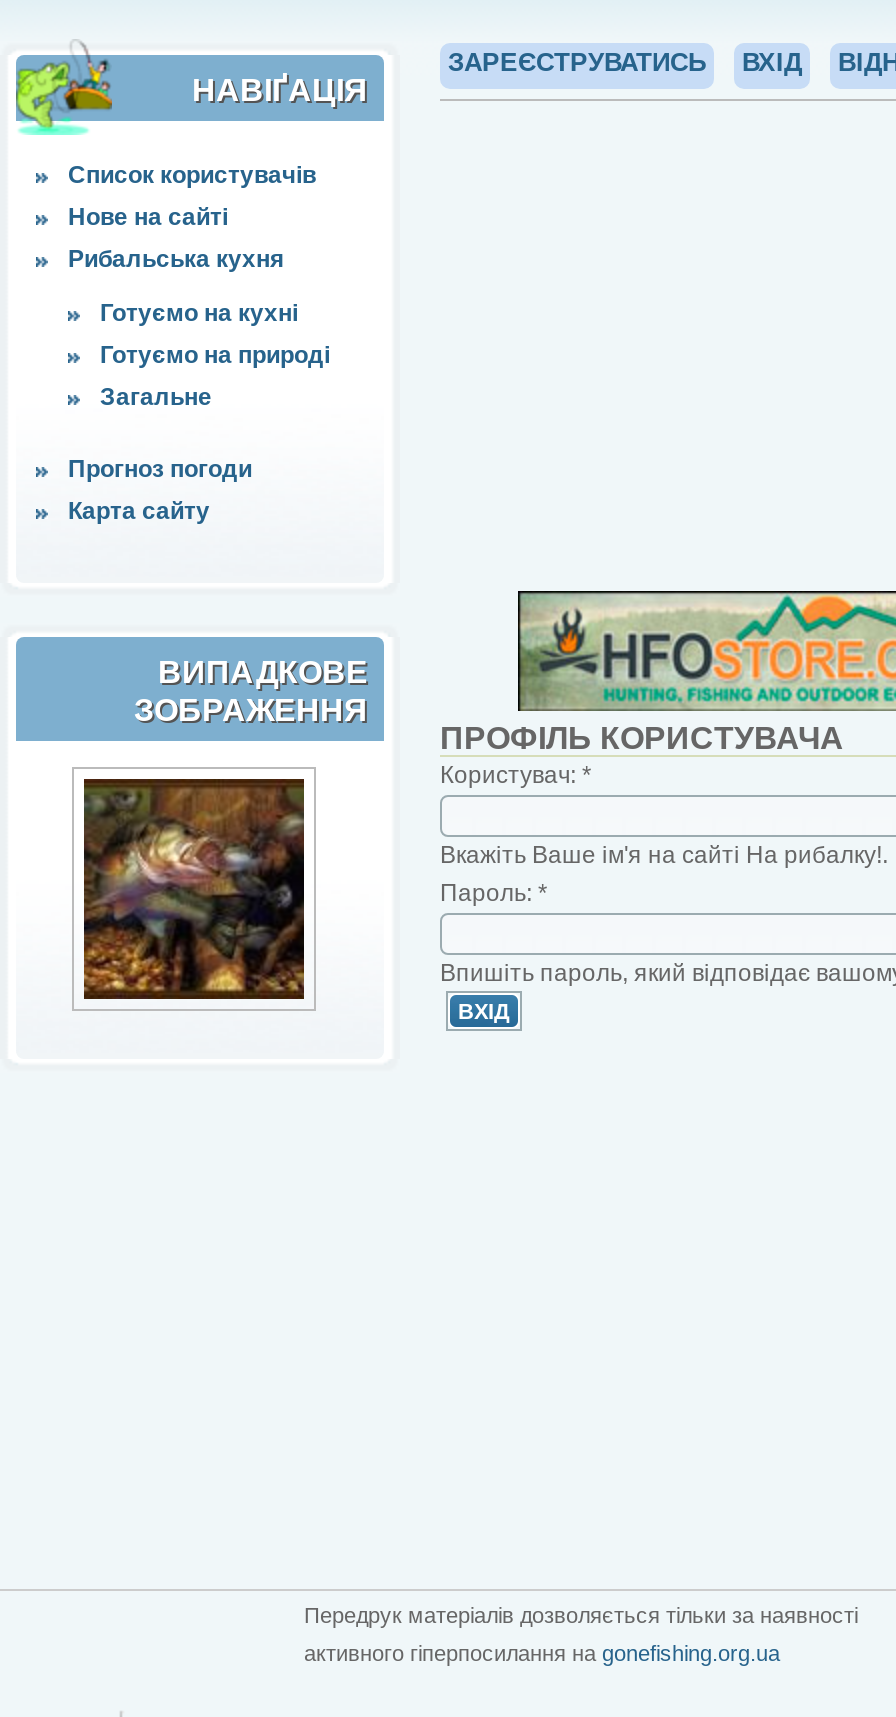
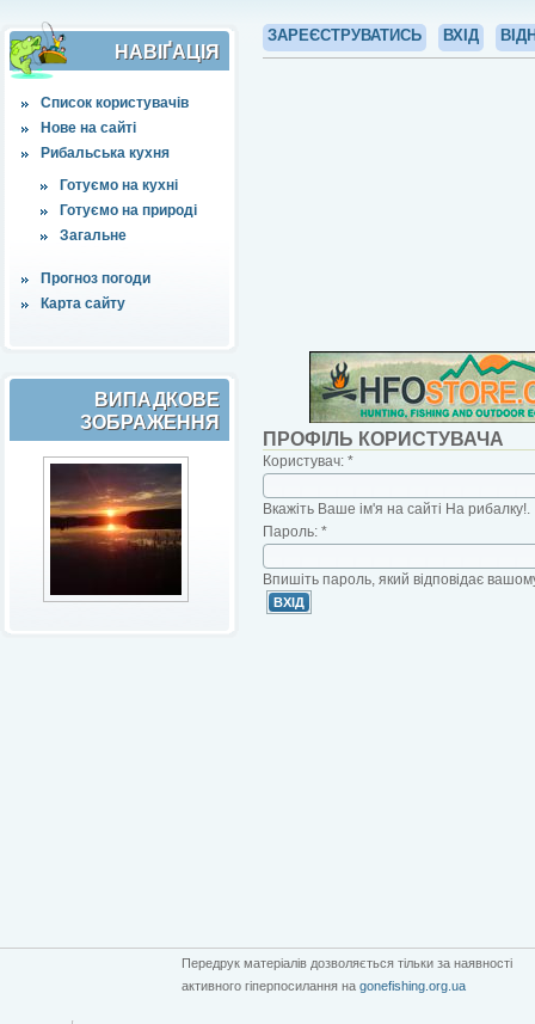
[82,779,306,999] [image] -> [49,464,183,595] [image]

